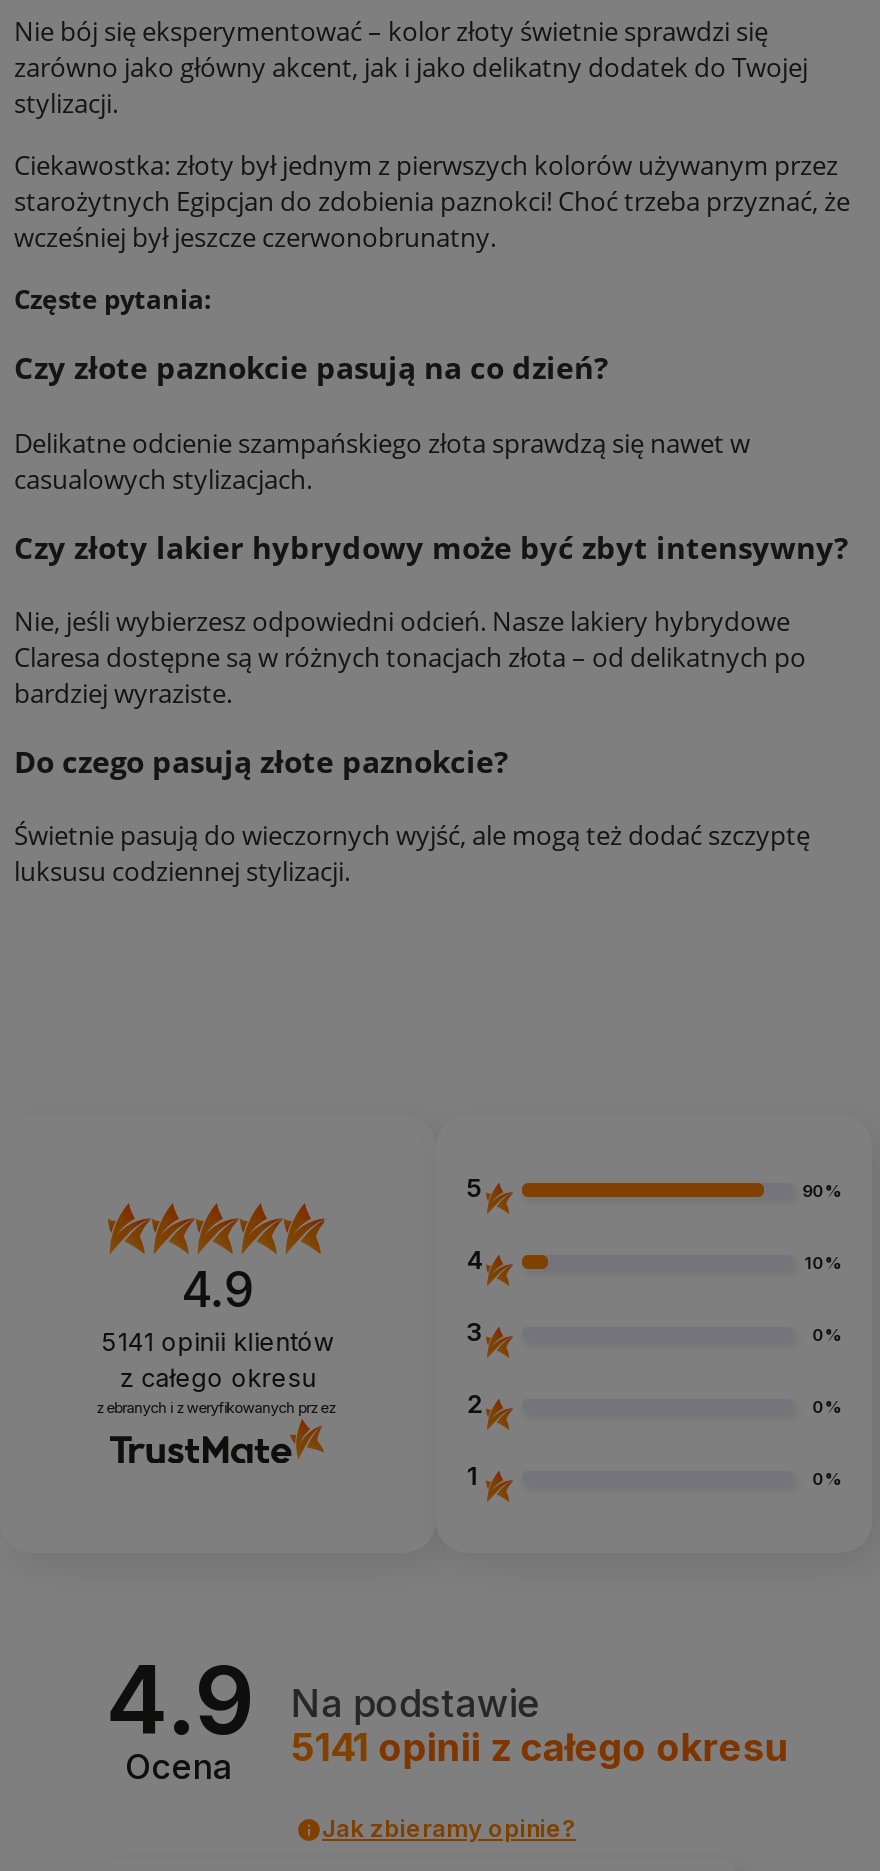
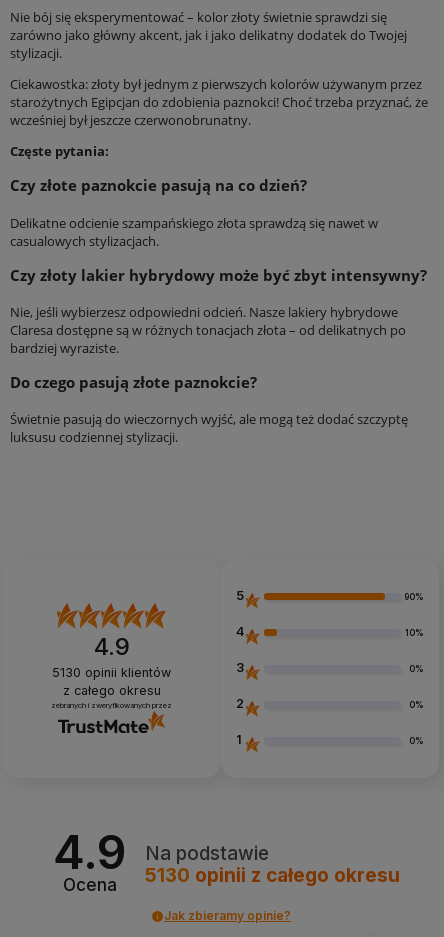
[102,1326,334,1356] 5141 opinii klientów -> [52,665,171,680] 5130 opinii klientów
[291,1725,789,1771] 5141 opinii z całego okresu -> [145,864,400,887] 5130 opinii z całego okresu

